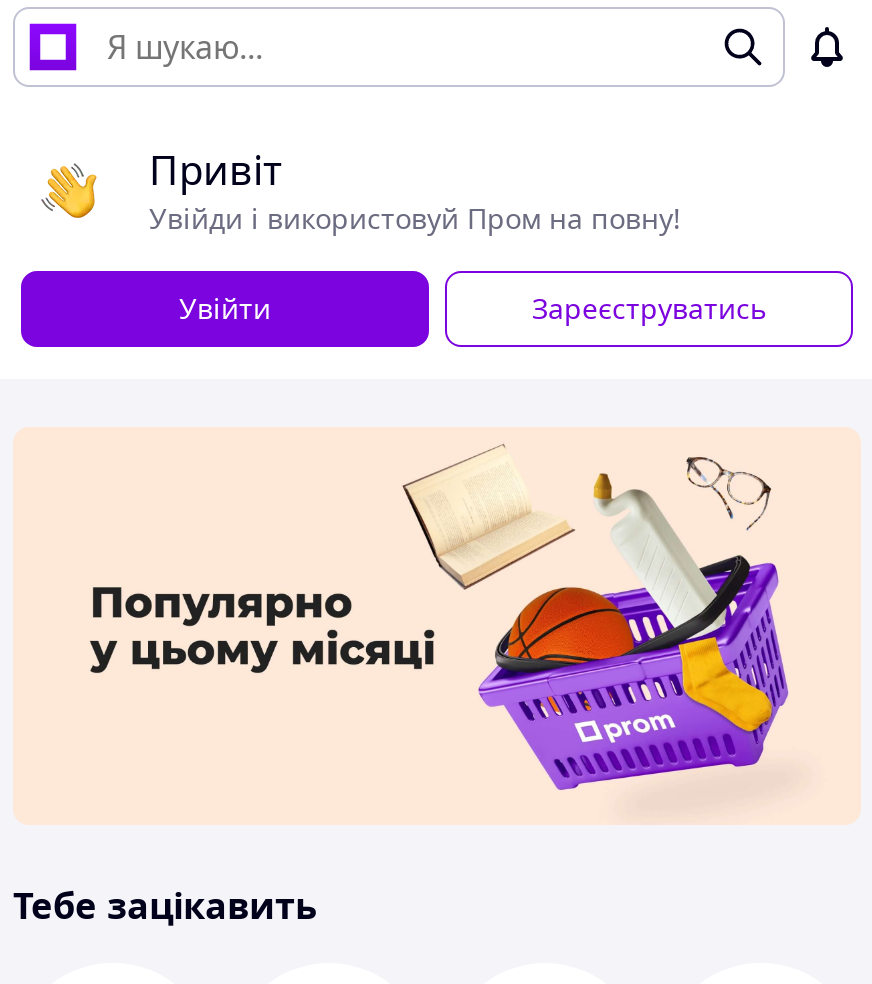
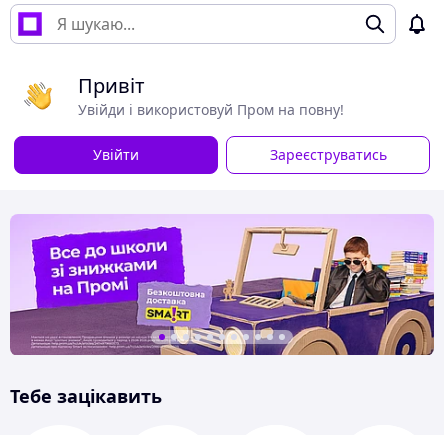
[15,429,859,823] [image] -> [9,214,435,356] [image]

